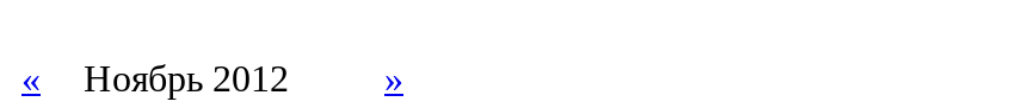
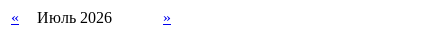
[84,59,289,99] Ноябрь 2012 -> [37,9,112,26] Июль 2026

